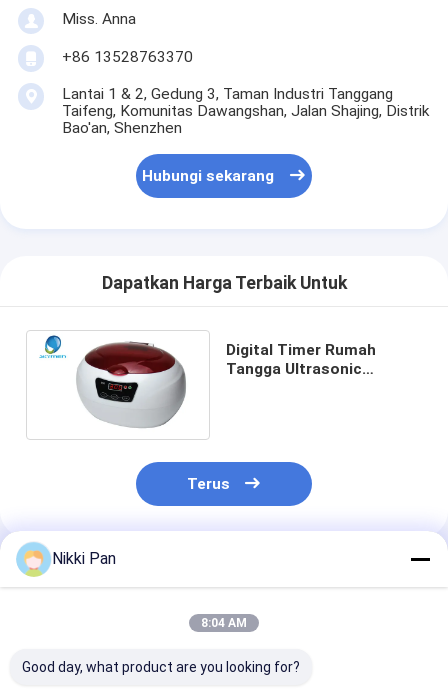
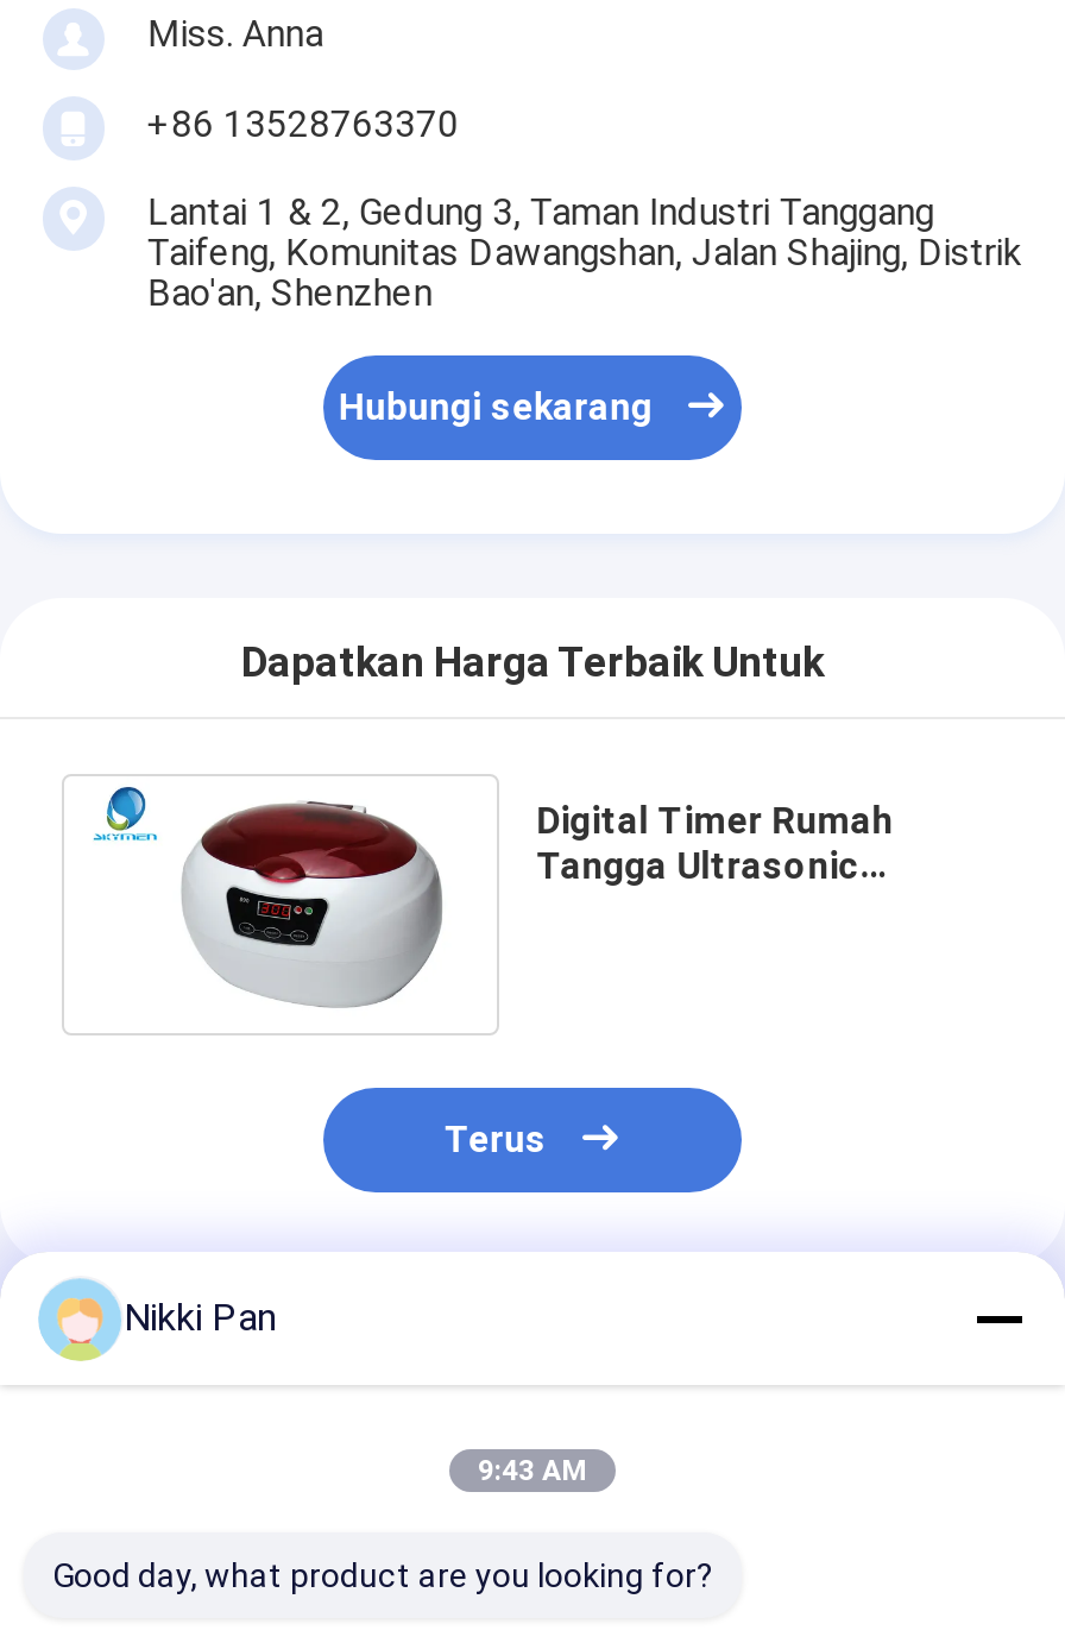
[201,616,247,630] 8:04 AM -> [478,1454,587,1487] 9:43 AM

